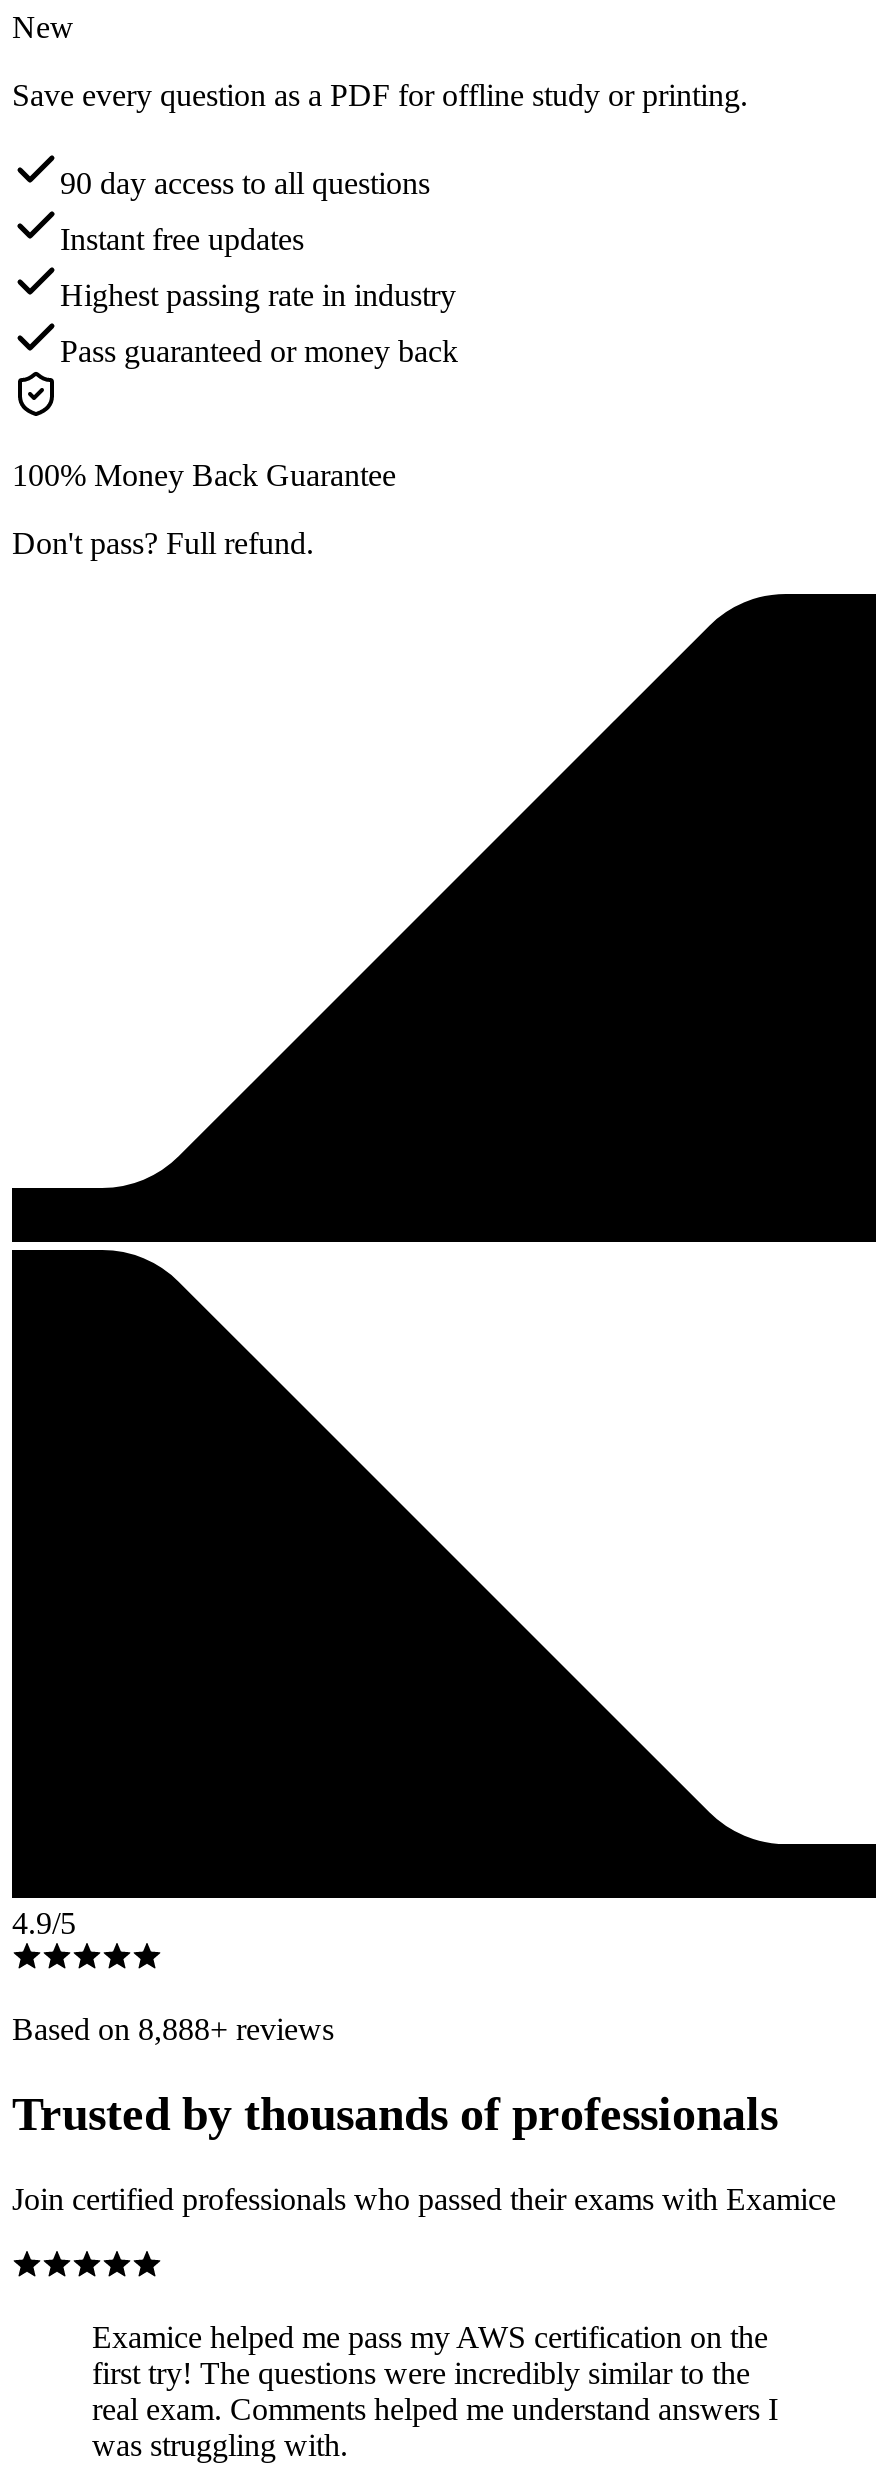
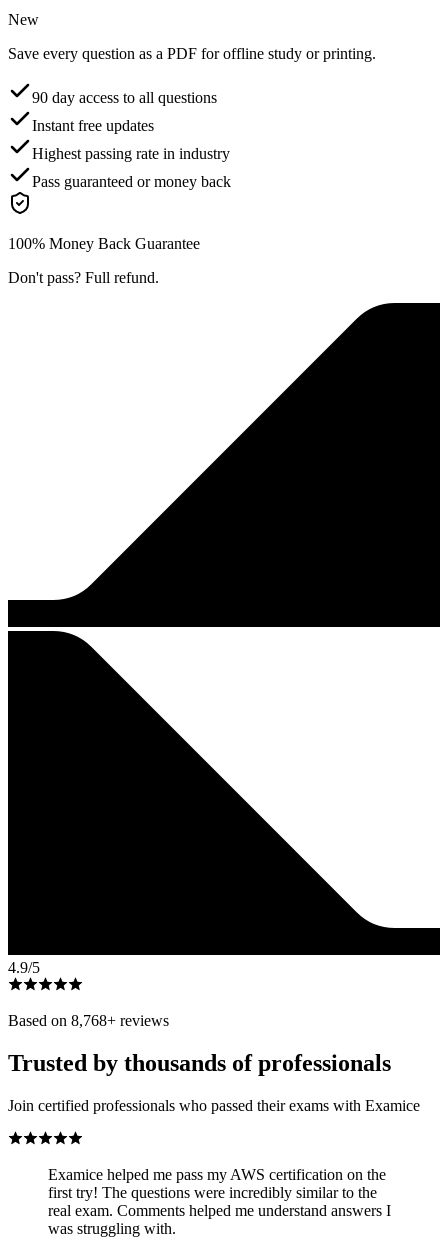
[12,2012,334,2046] Based on 8,888+ reviews -> [8,1012,169,1029] Based on 8,768+ reviews

